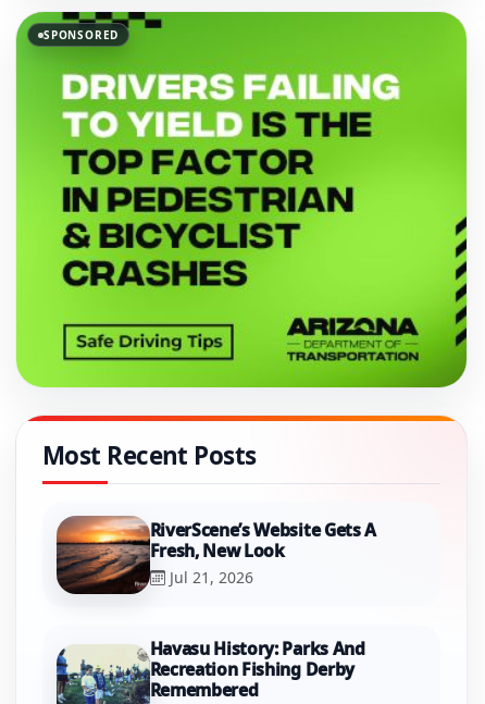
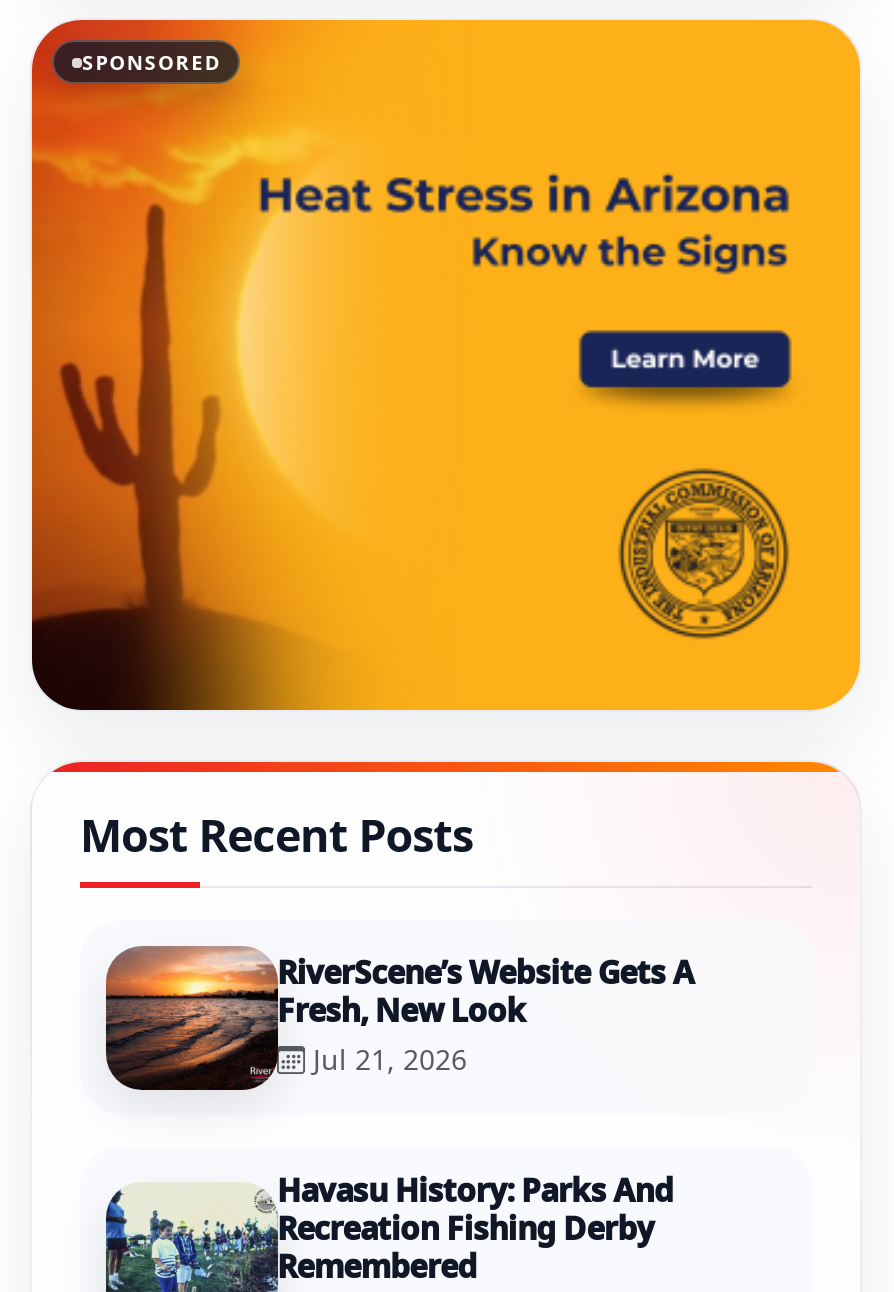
[15,11,468,388] [image] -> [30,18,862,712] [image]

